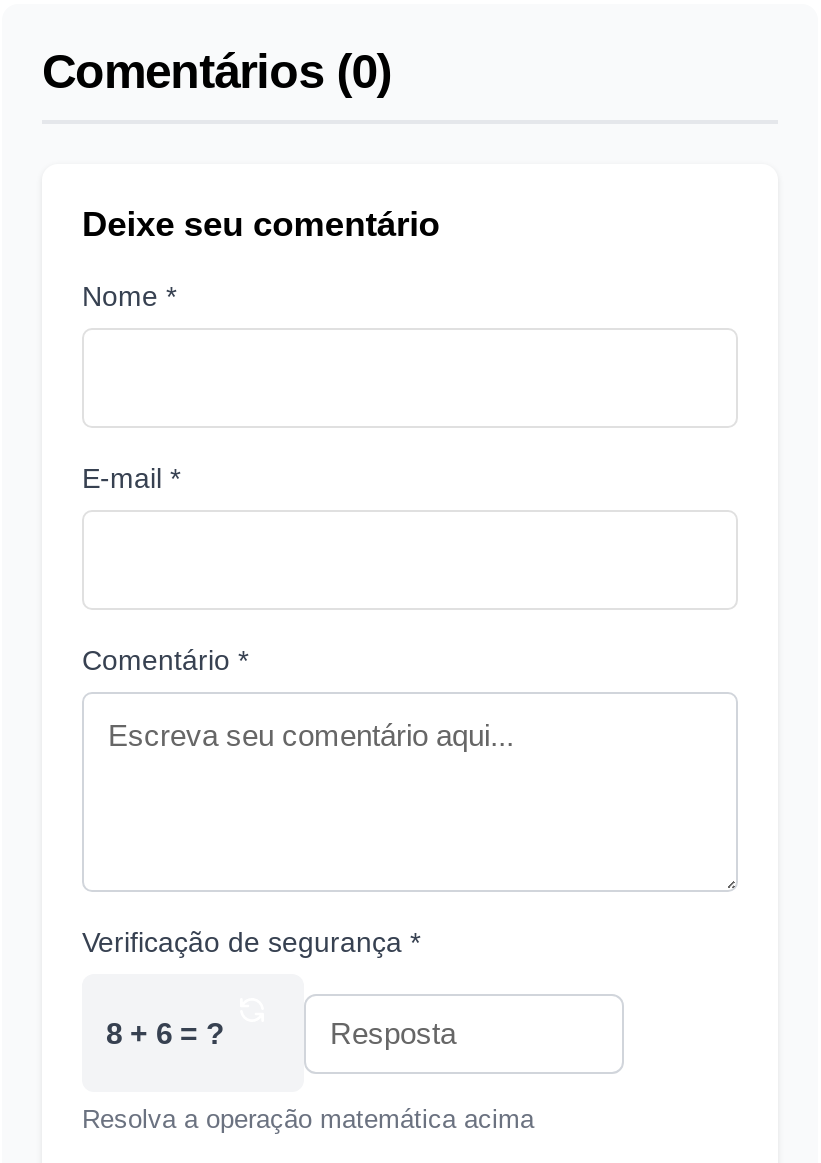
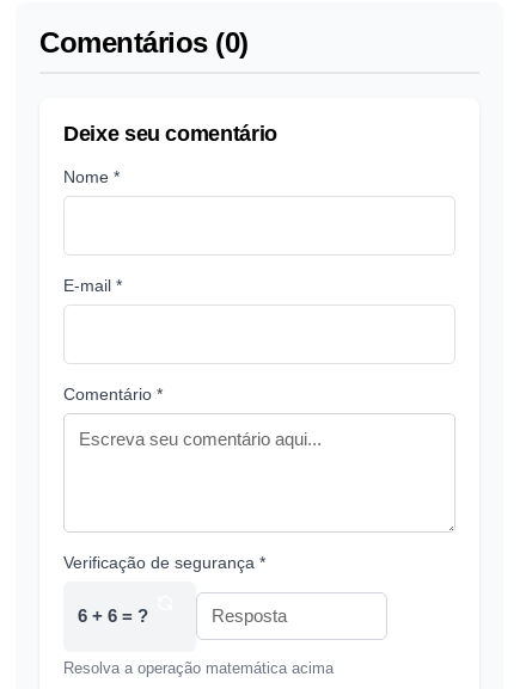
[106,1015,224,1049] 8 + 6 = ? -> [78,606,148,626] 6 + 6 = ?

